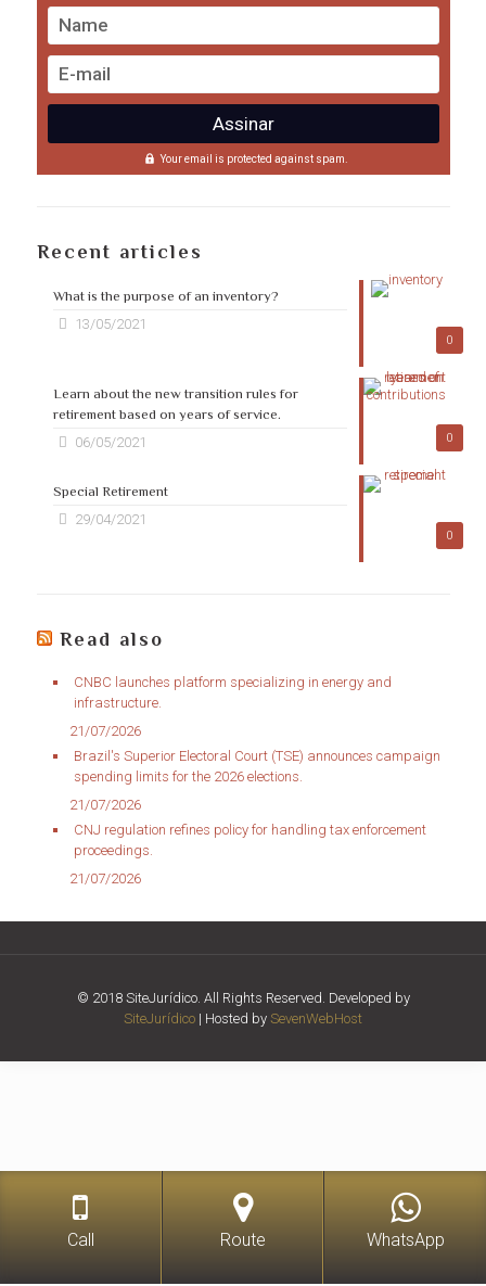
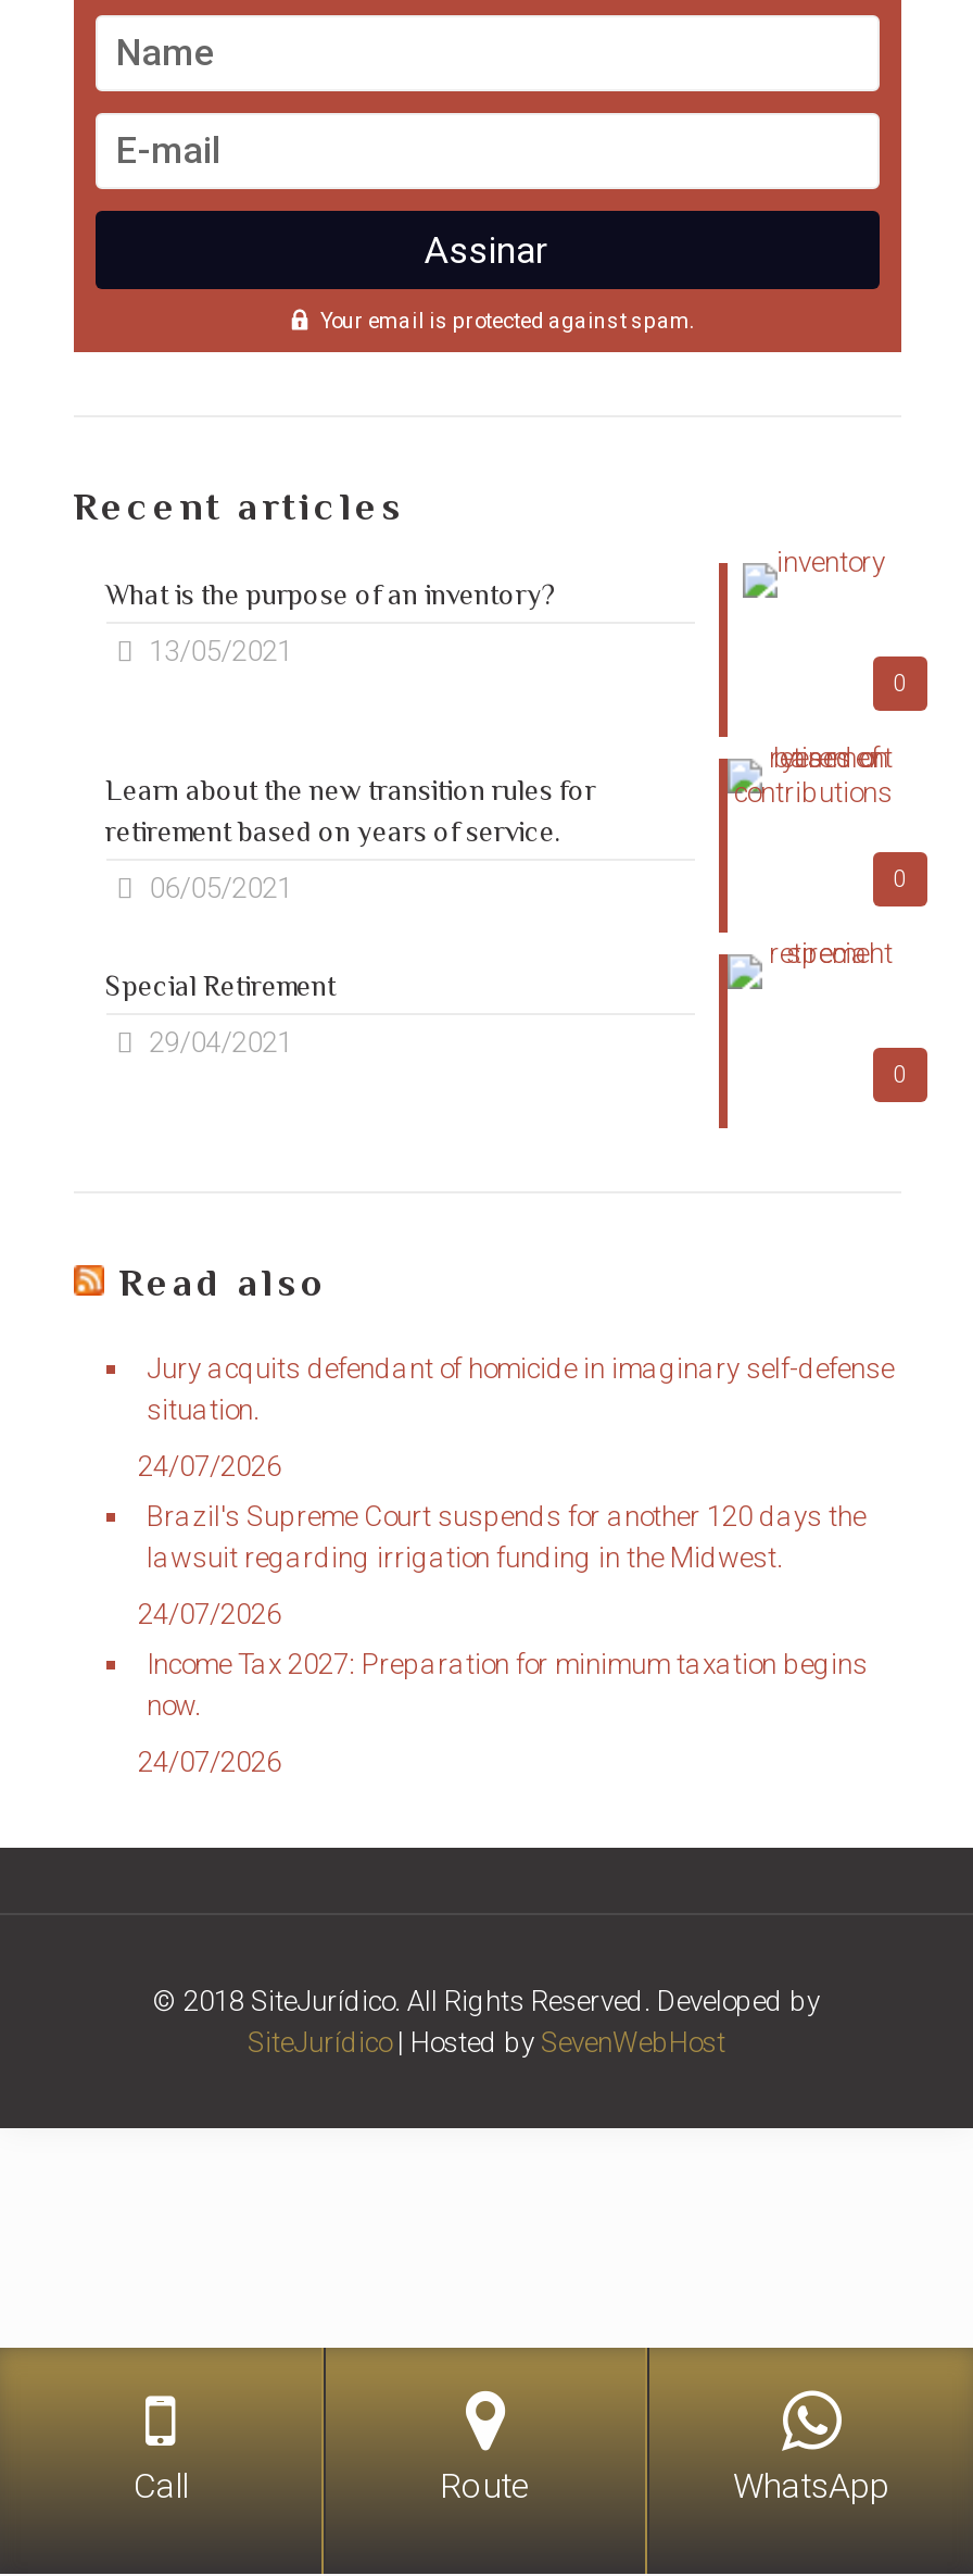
[73,673,391,710] CNBC launches platform specializing in energy and | infrastructure. -> [147,1351,894,1425] Jury acquits defendant of homicide in imaginary self-defense | situation.
[69,722,140,739] 21/07/2026 -> [138,1449,281,1482] 24/07/2026
[73,747,440,784] Brazil's Superior Electoral Court (TSE) announces campaign | spending limits for the 2026 elections. -> [147,1499,865,1573] Brazil's Supreme Court suspends for another 120 days the | lawsuit regarding irrigation funding in the Midwest.
[69,796,140,812] 21/07/2026 -> [138,1597,281,1630] 24/07/2026
[73,821,426,858] CNJ regulation refines policy for handling tax enforcement | proceedings. -> [147,1647,868,1721] Income Tax 2027: Preparation for minimum taxation begins | now.
[69,870,140,886] 21/07/2026 -> [138,1745,281,1777] 24/07/2026

